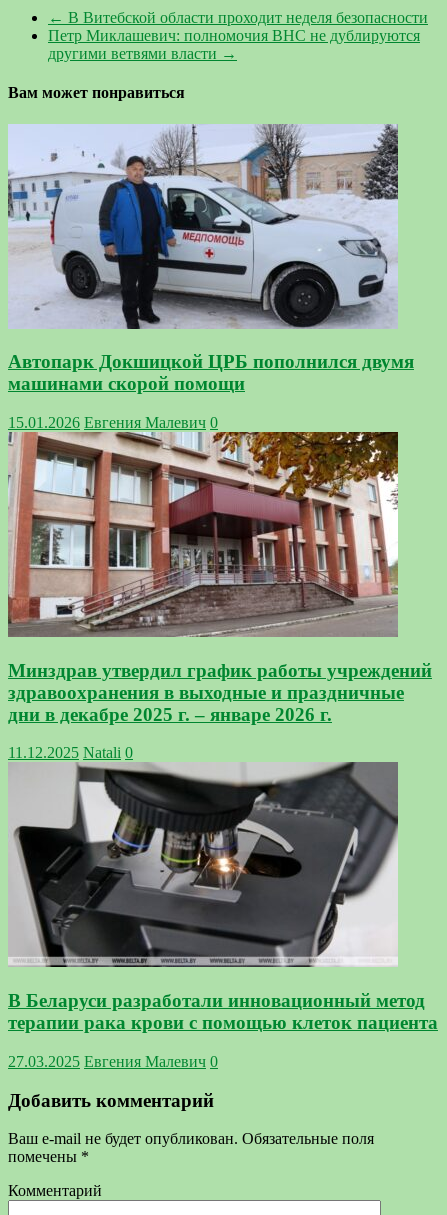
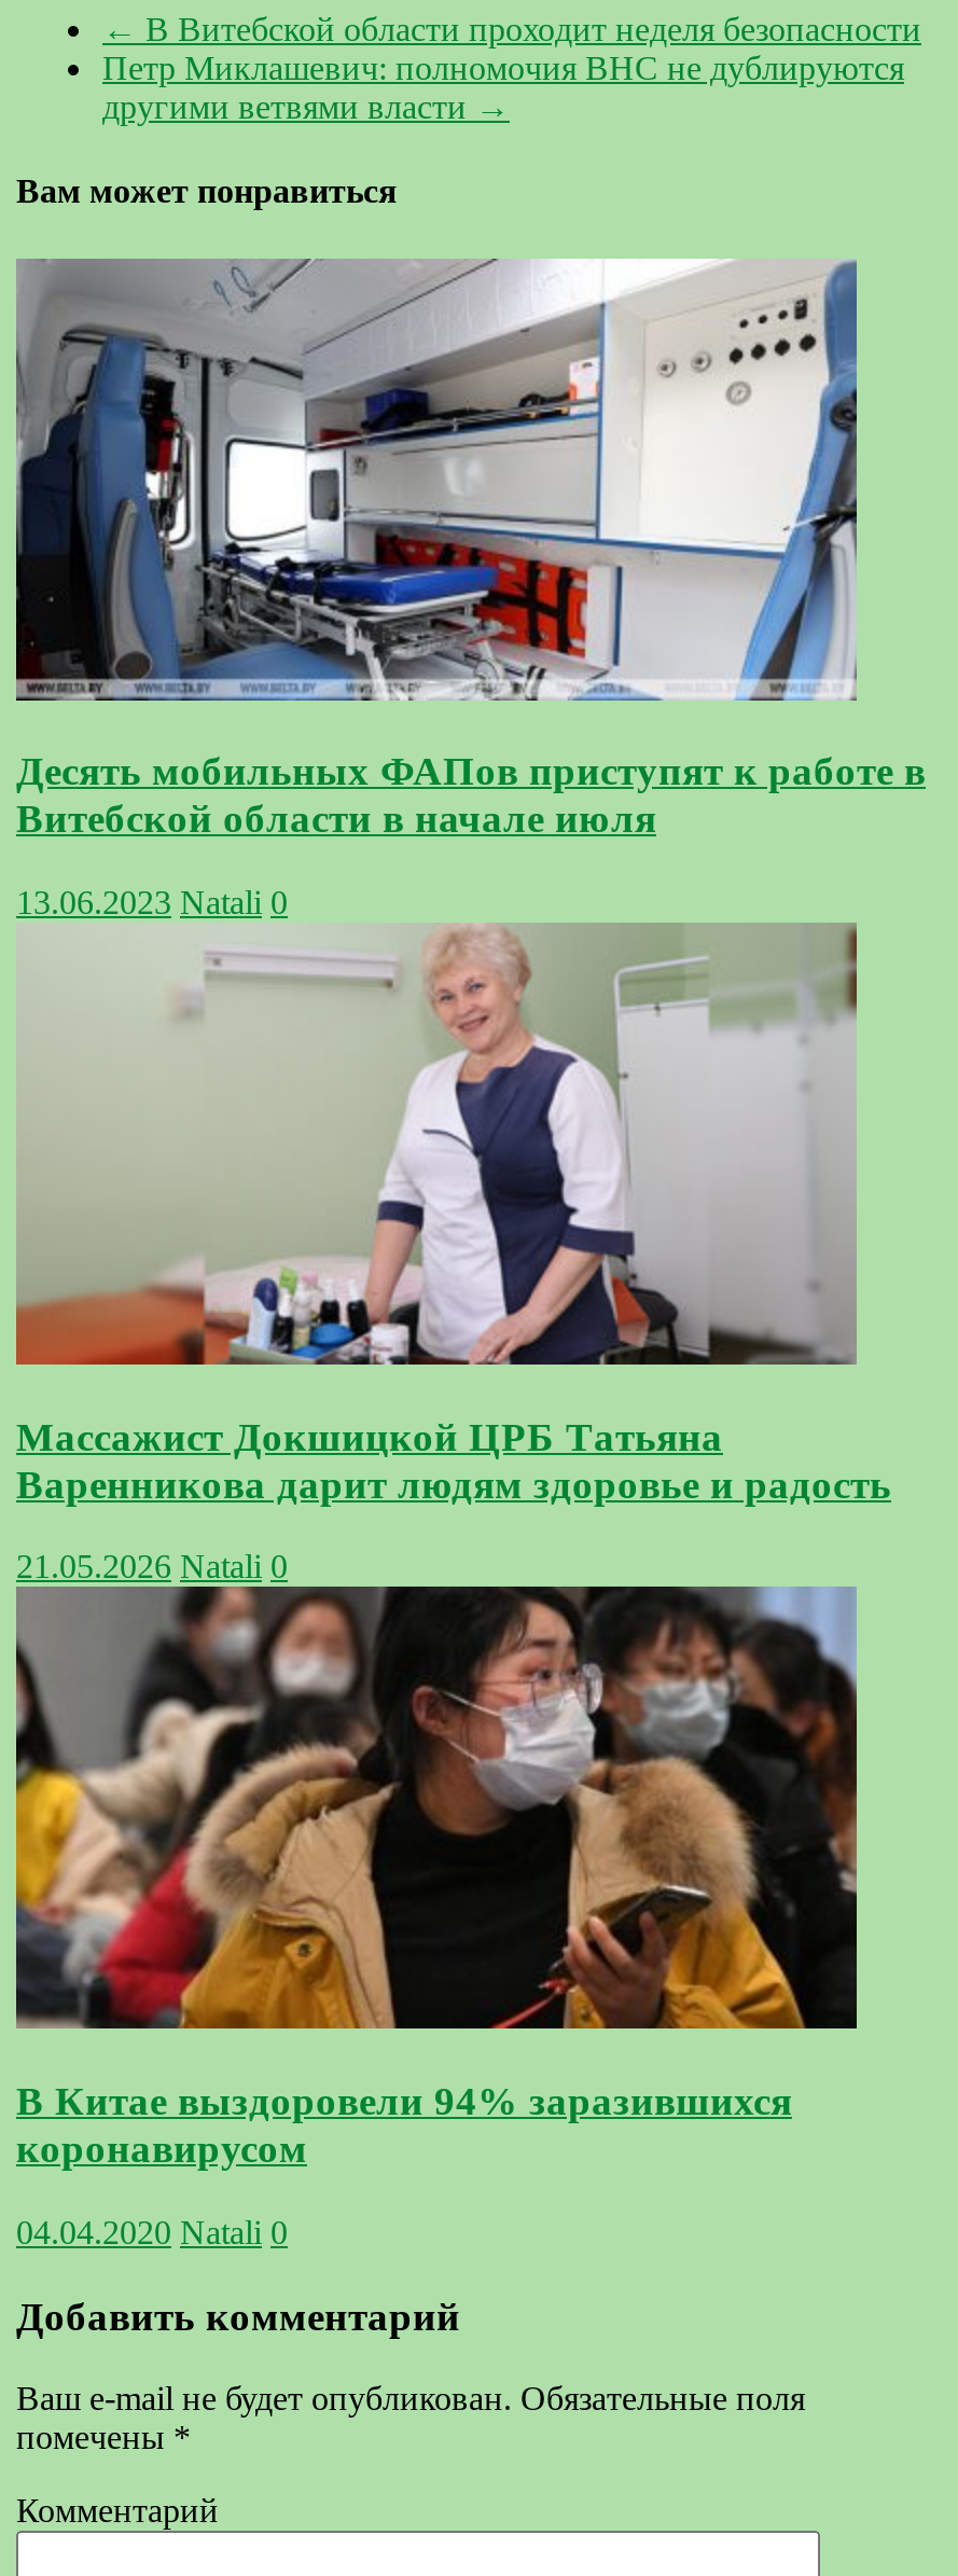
[8,124,414,394] [image] | Автопарк Докшицкой ЦРБ пополнился двумя | машинами скорой помощи -> [14,257,926,841] [image] | Десять мобильных ФАПов приступят к работе в | Витебской области в начале июля
[8,414,218,431] 15.01.2026 Евгения Малевич 0 -> [16,884,288,920] 13.06.2023 Natali 0
[8,431,432,725] [image] | Минздрав утвердил график работы учреждений | здравоохранения в выходные и праздничные | дни в декабре 2025 г. – январе 2026 г. -> [16,923,891,1506] [image] | Массажист Докшицкой ЦРБ Татьяна | Варенникова дарит людям здоровье и радость
[8,744,133,761] 11.12.2025 Natali 0 -> [16,1549,288,1585] 21.05.2026 Natali 0
[8,762,438,1033] [image] | В Беларуси разработали инновационный метод | терапии рака крови с помощью клеток пациента -> [14,1584,859,2171] [image] | В Китае выздоровели 94% заразившихся | коронавирусом
[8,1053,218,1070] 27.03.2025 Евгения Малевич 0 -> [16,2214,288,2250] 04.04.2020 Natali 0

